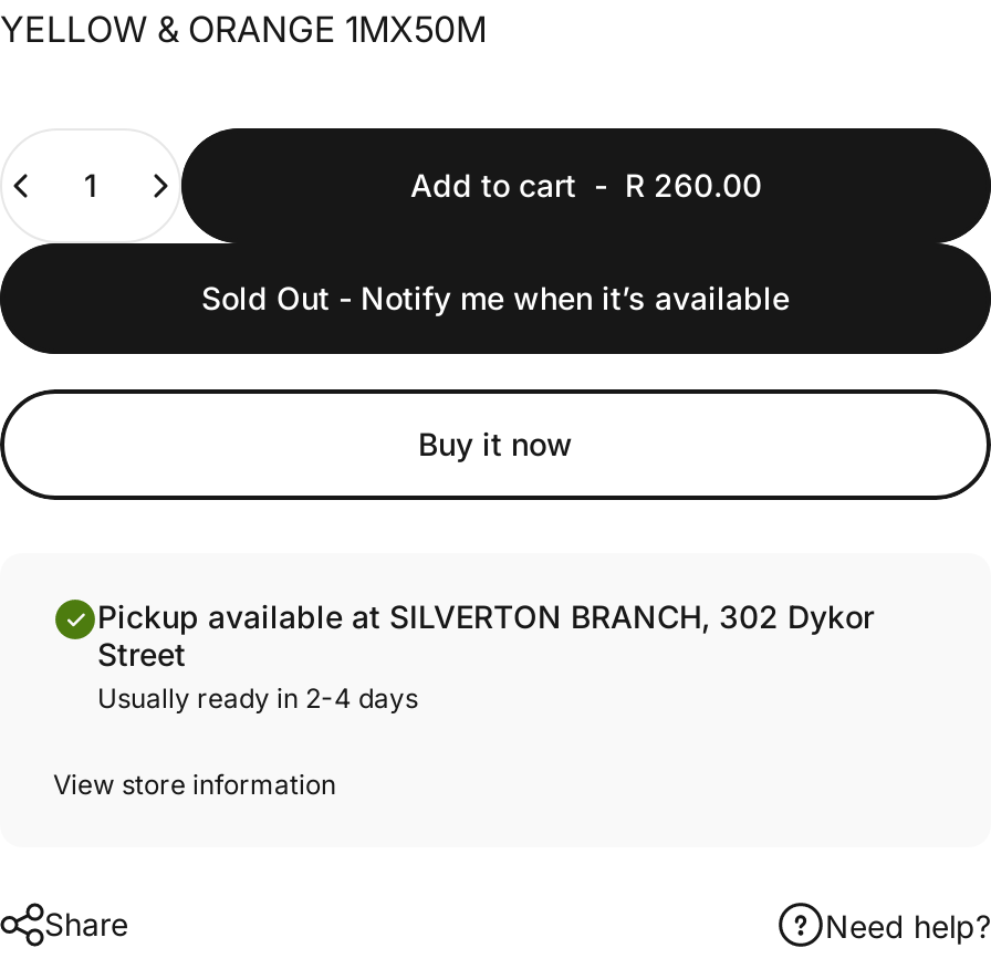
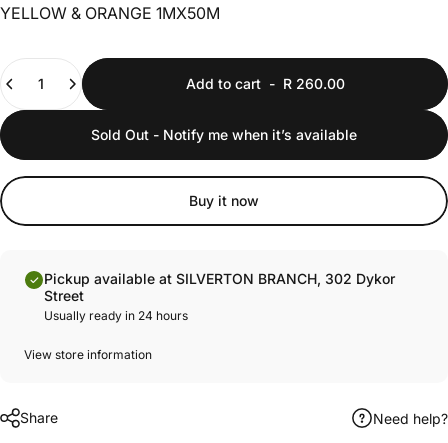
[97,682,418,715] Usually ready in 2-4 days -> [44,308,188,323] Usually ready in 24 hours

